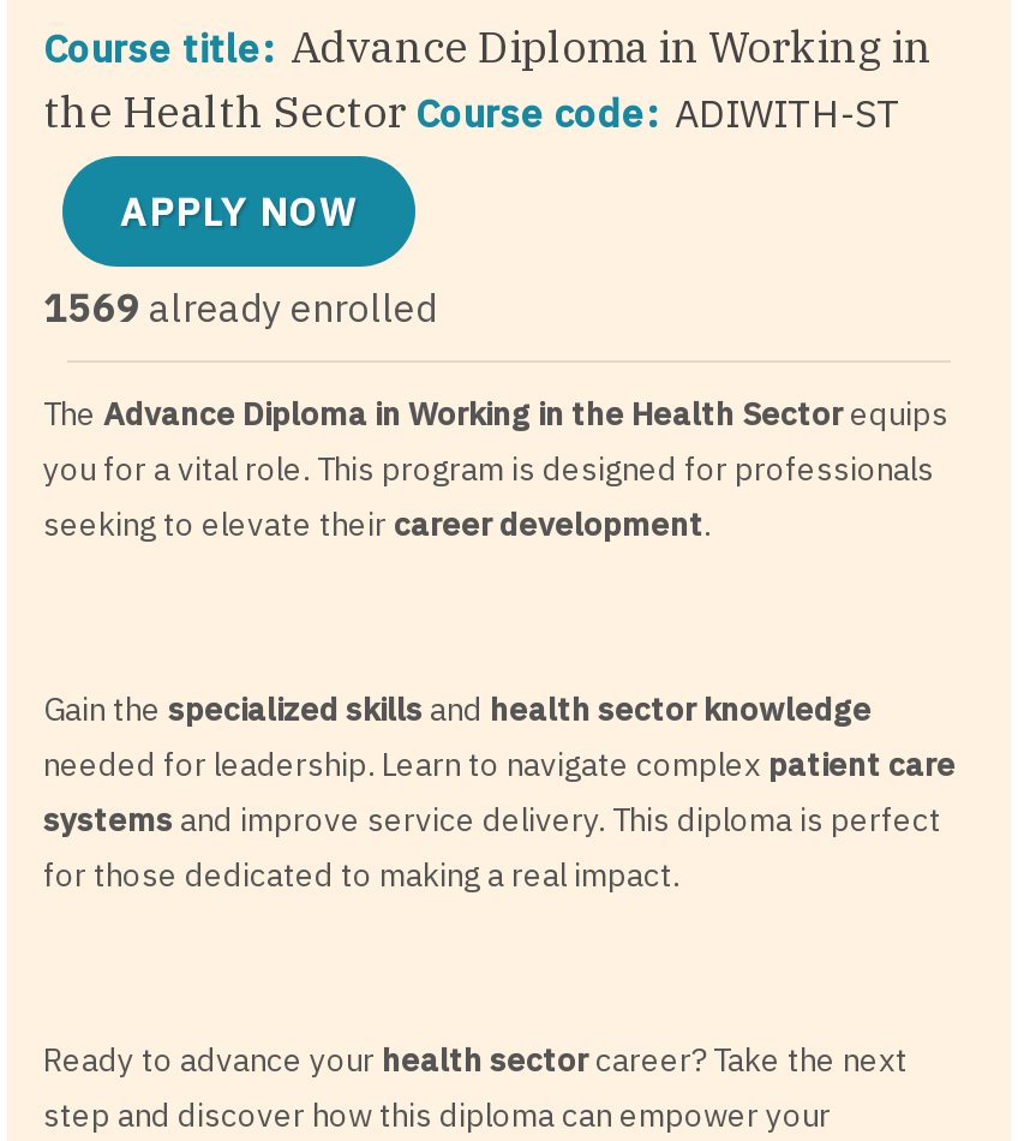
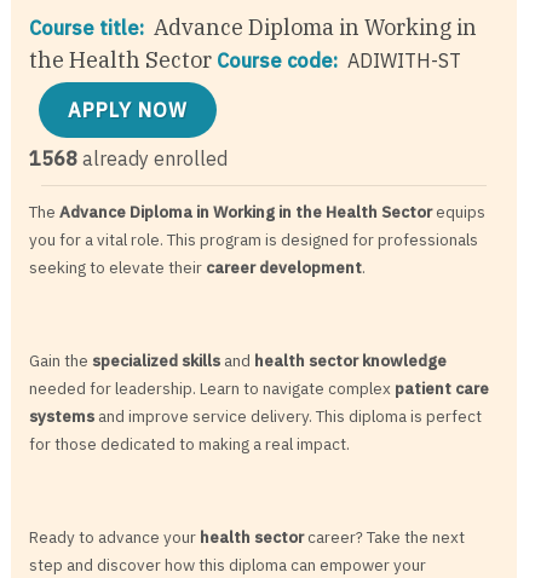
[43,282,437,331] 1569 already enrolled -> [29,146,228,170] 1568 already enrolled

